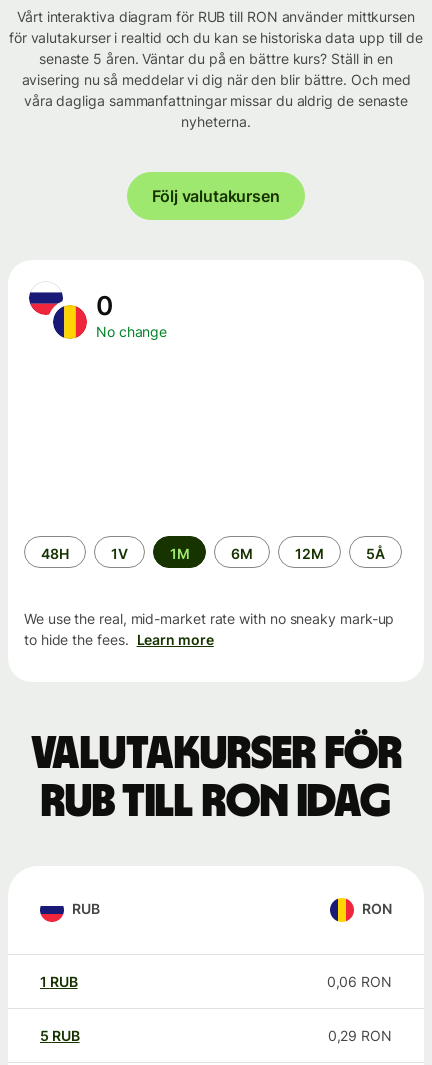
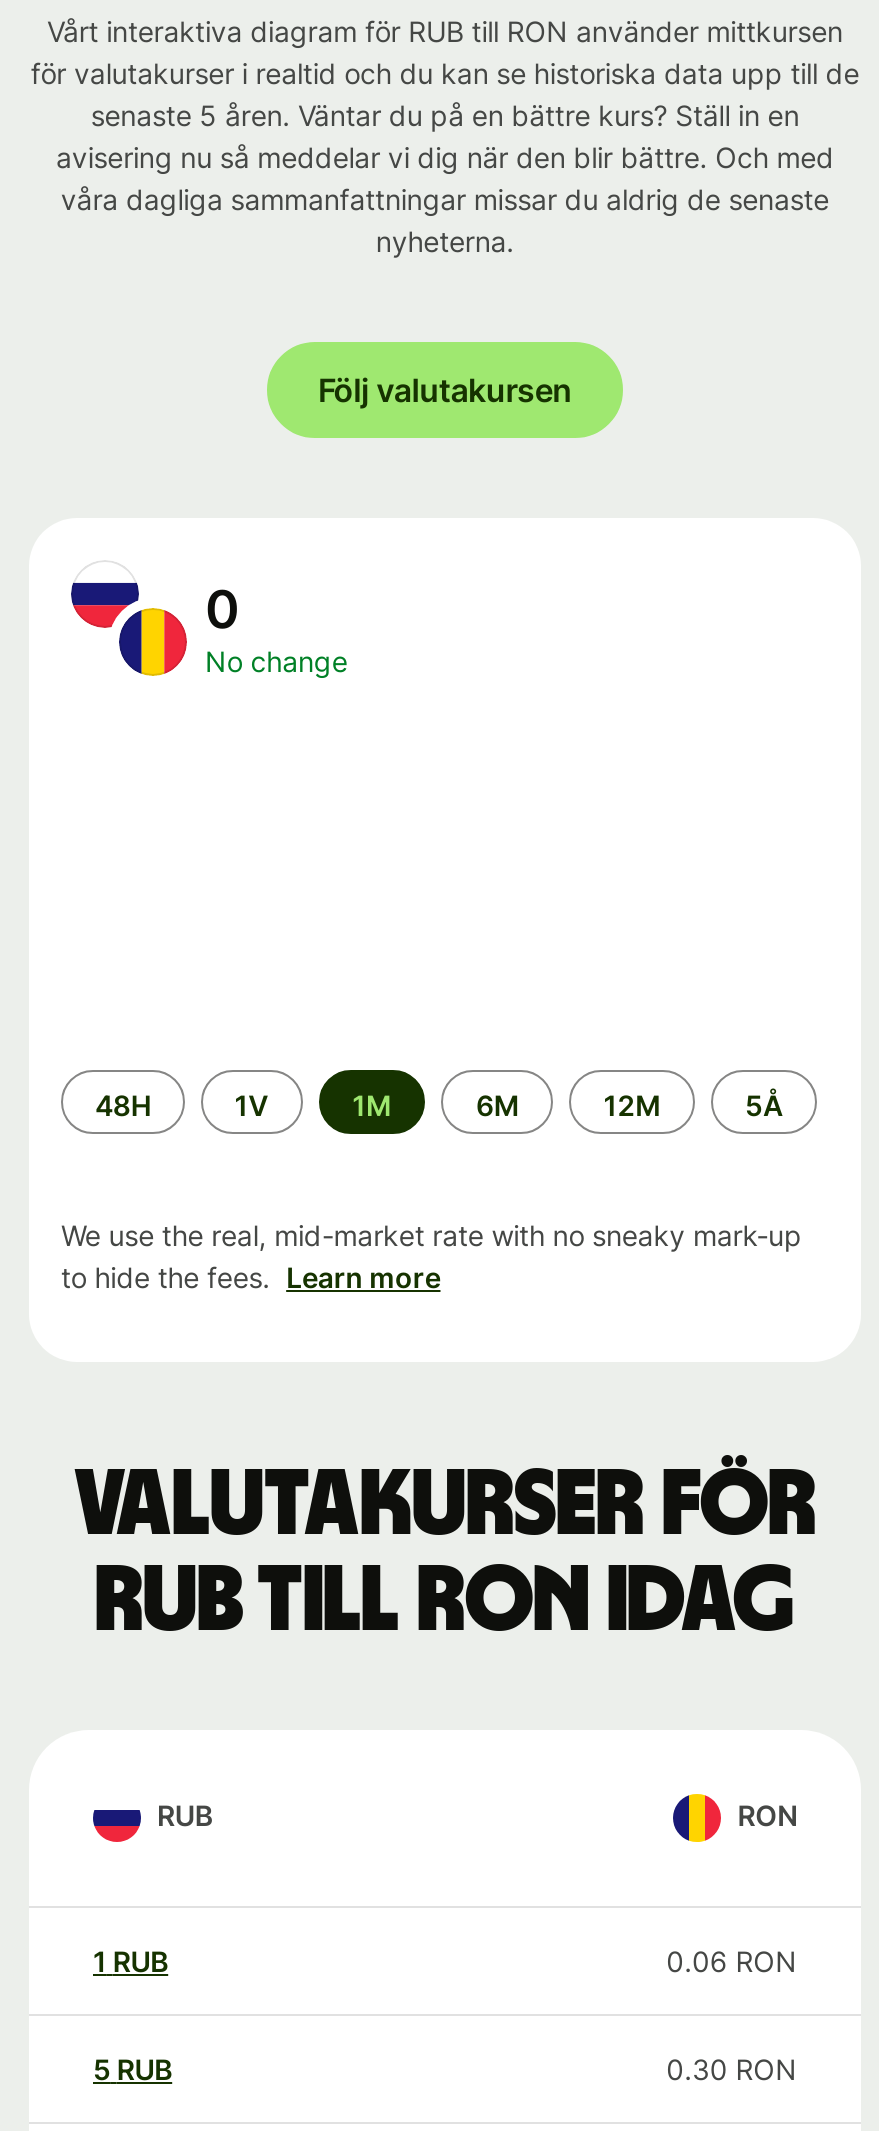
[327,973,392,990] 0,06 RON -> [666,1944,797,1978] 0.06 RON
[328,1027,392,1044] 0,29 RON -> [666,2052,797,2086] 0.30 RON

